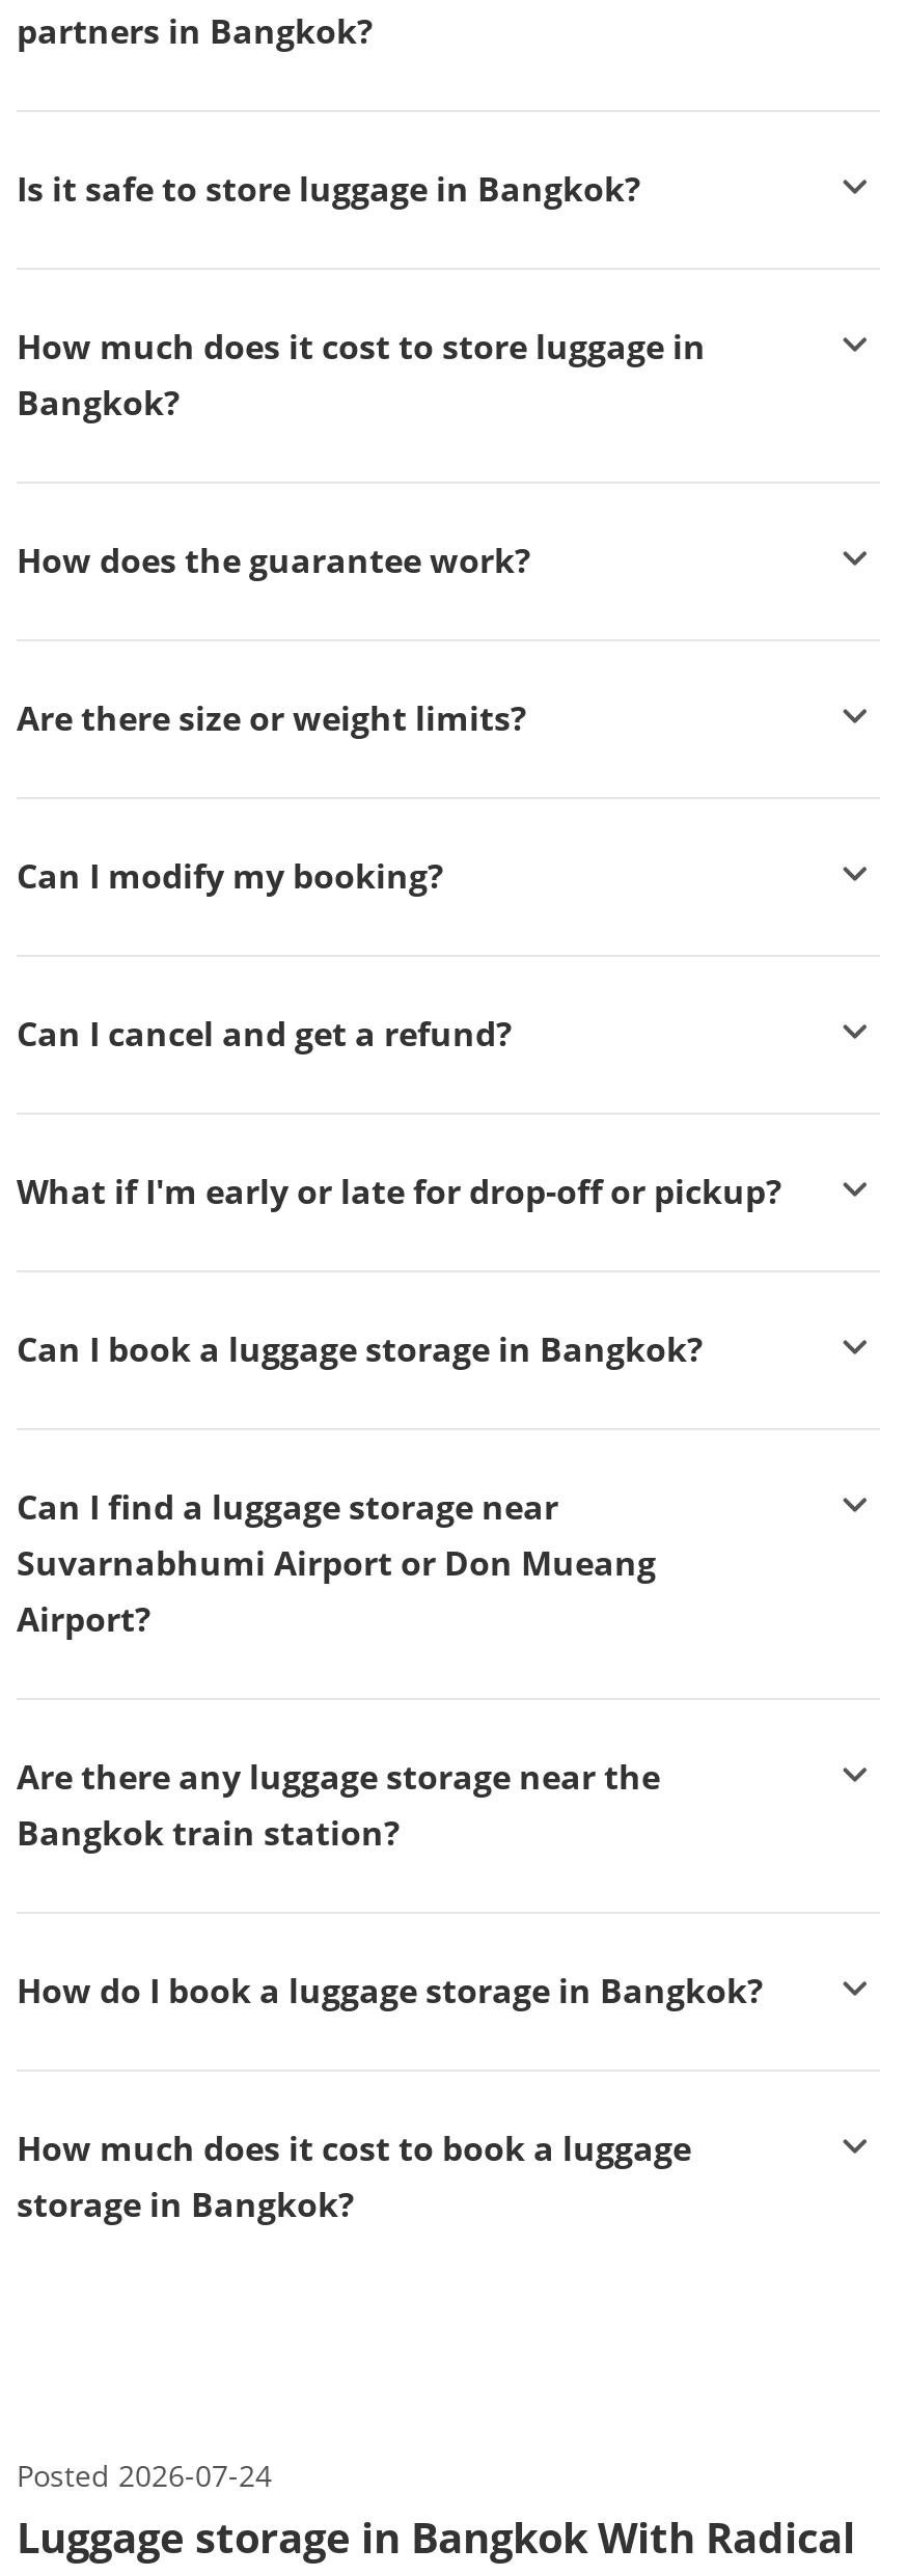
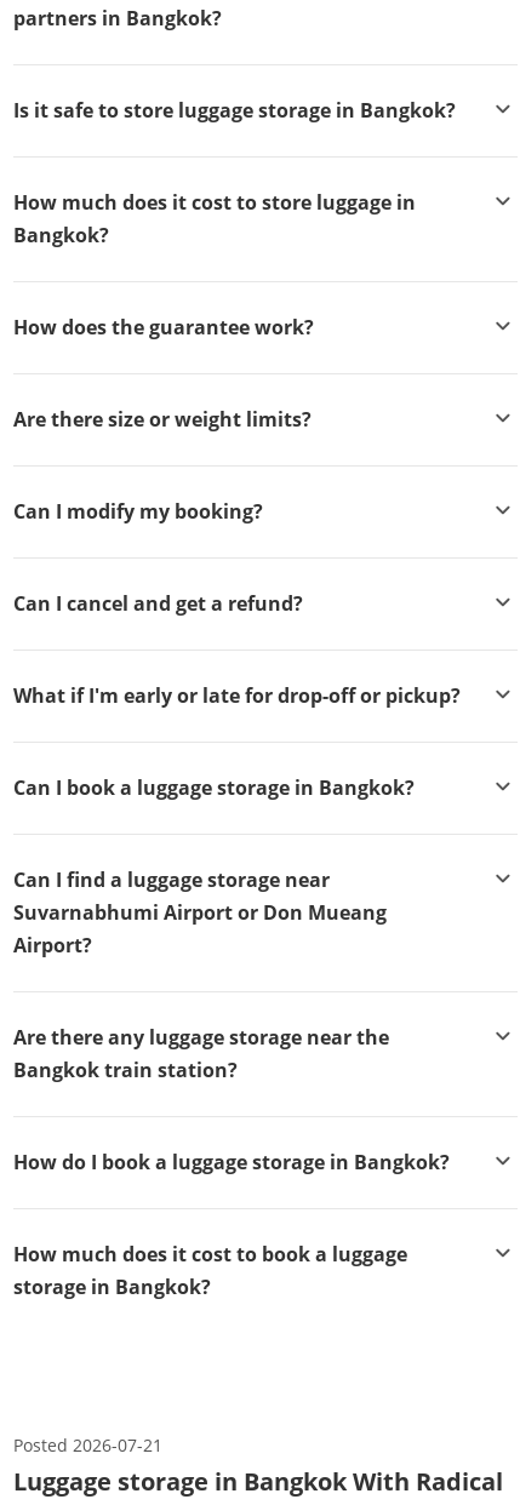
[17,166,641,212] Is it safe to store luggage in Bangkok? -> [13,97,456,124] Is it safe to store luggage storage in Bangkok?
[17,2456,272,2495] Posted 2026-07-24 -> [13,1434,162,1457] Posted 2026-07-21

